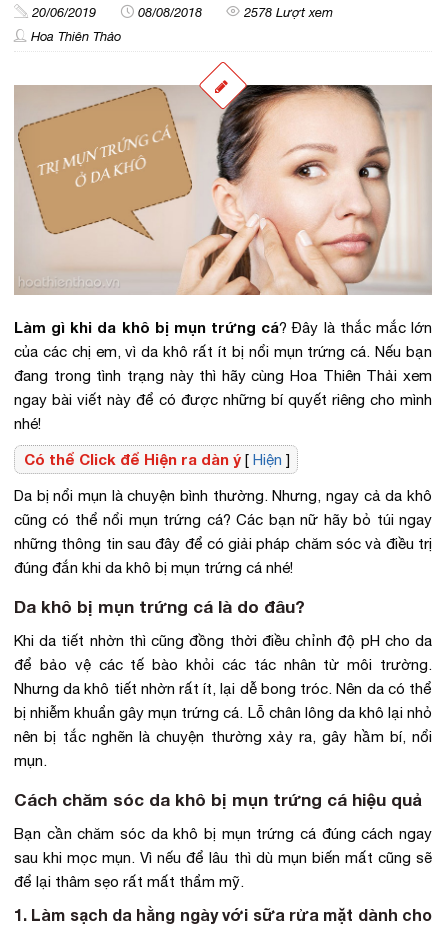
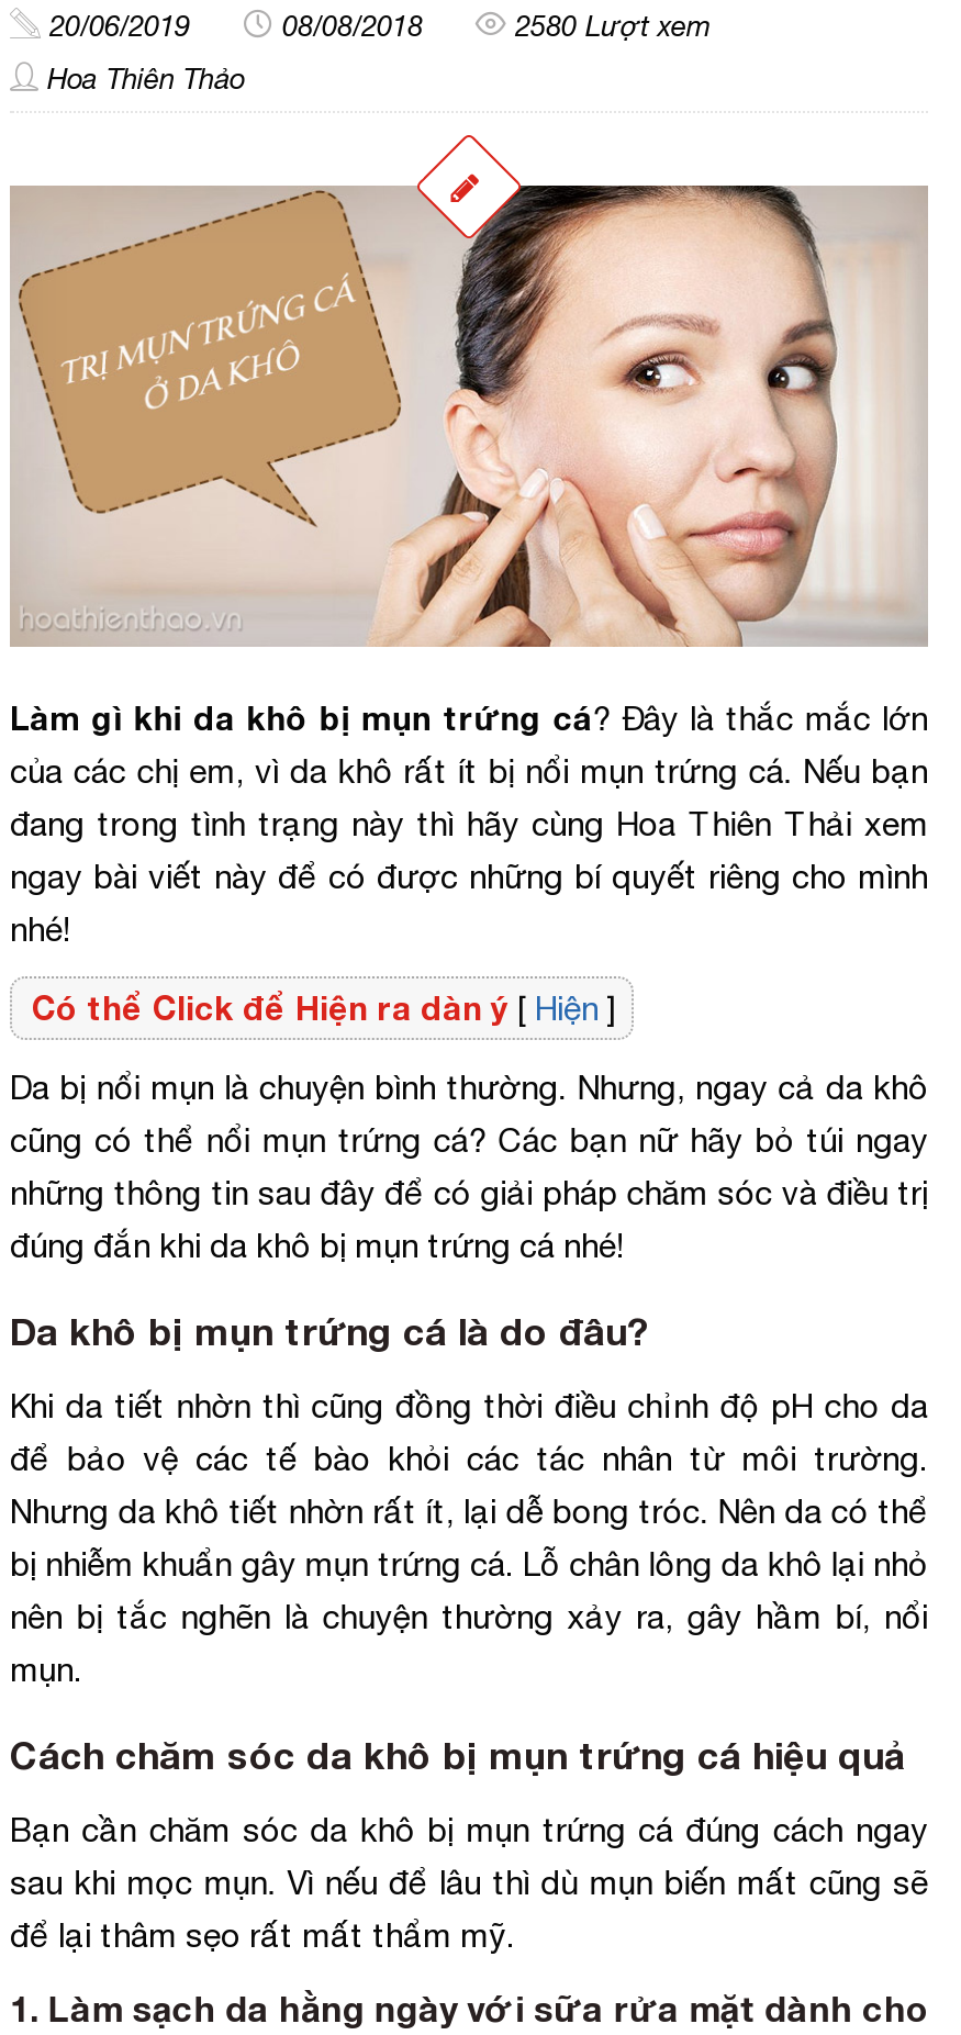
[244,5,333,20] 2578 Lượt xem -> [515,10,711,43] 2580 Lượt xem

